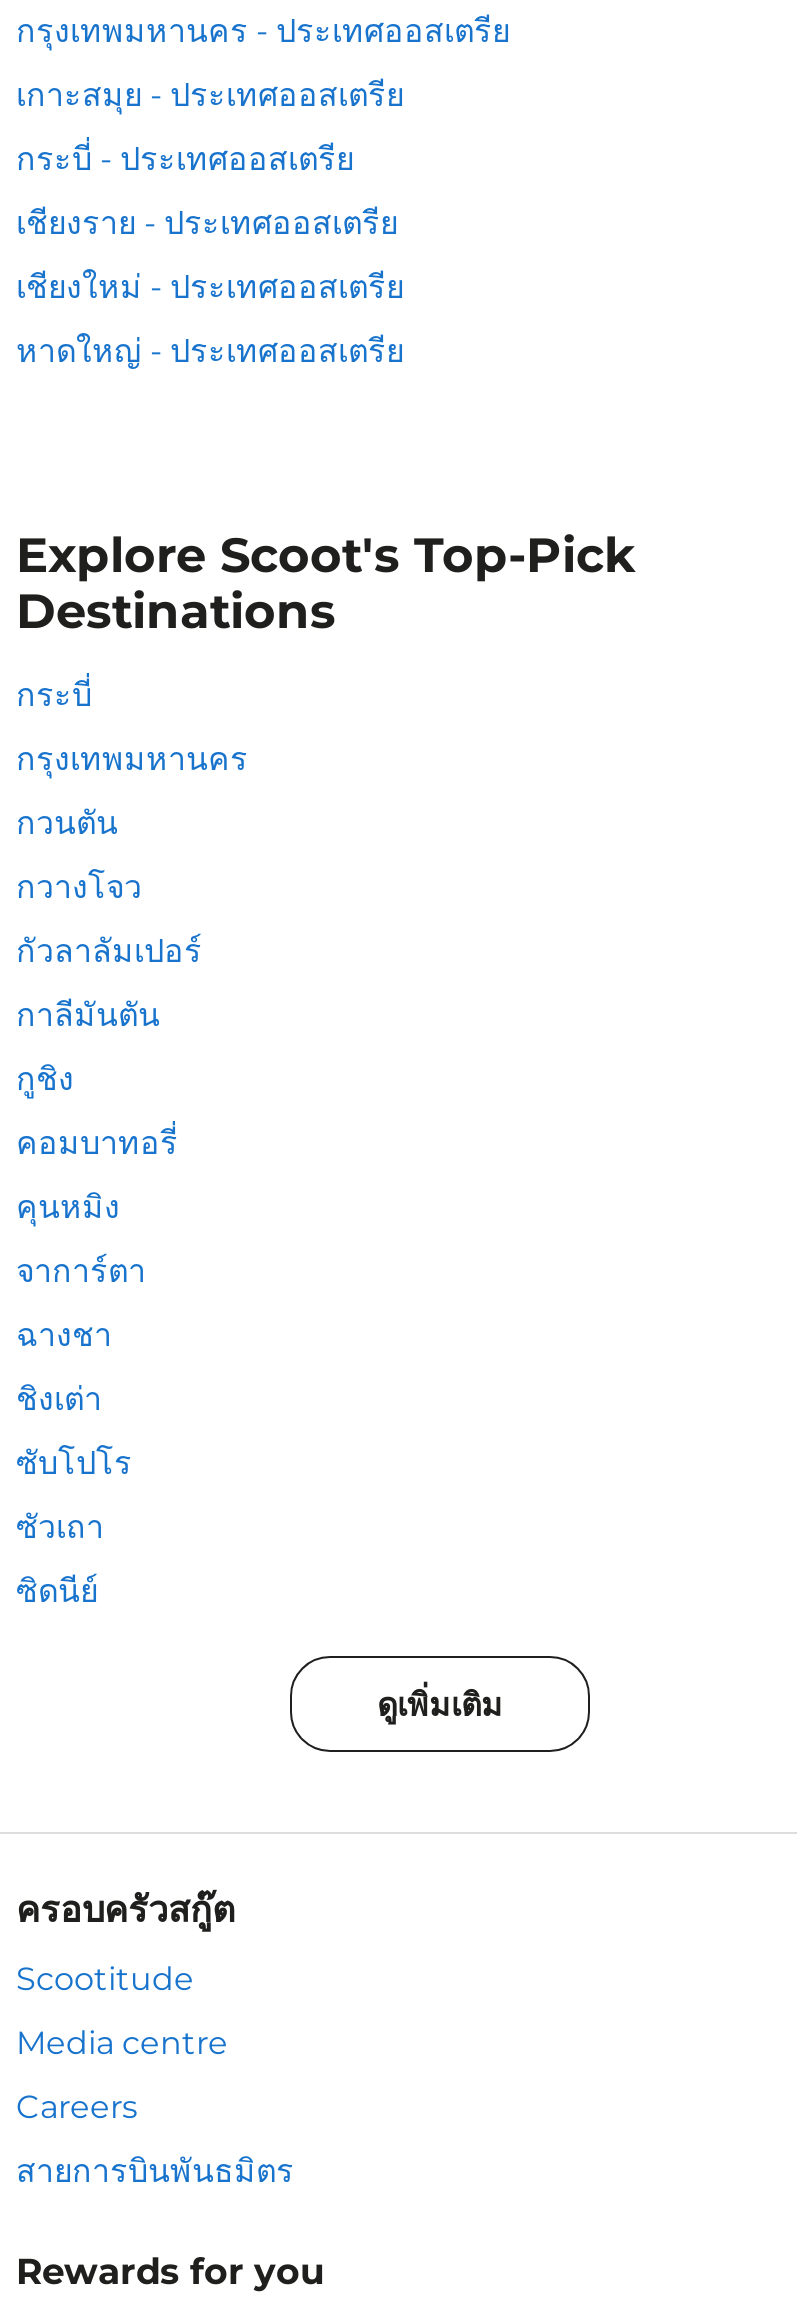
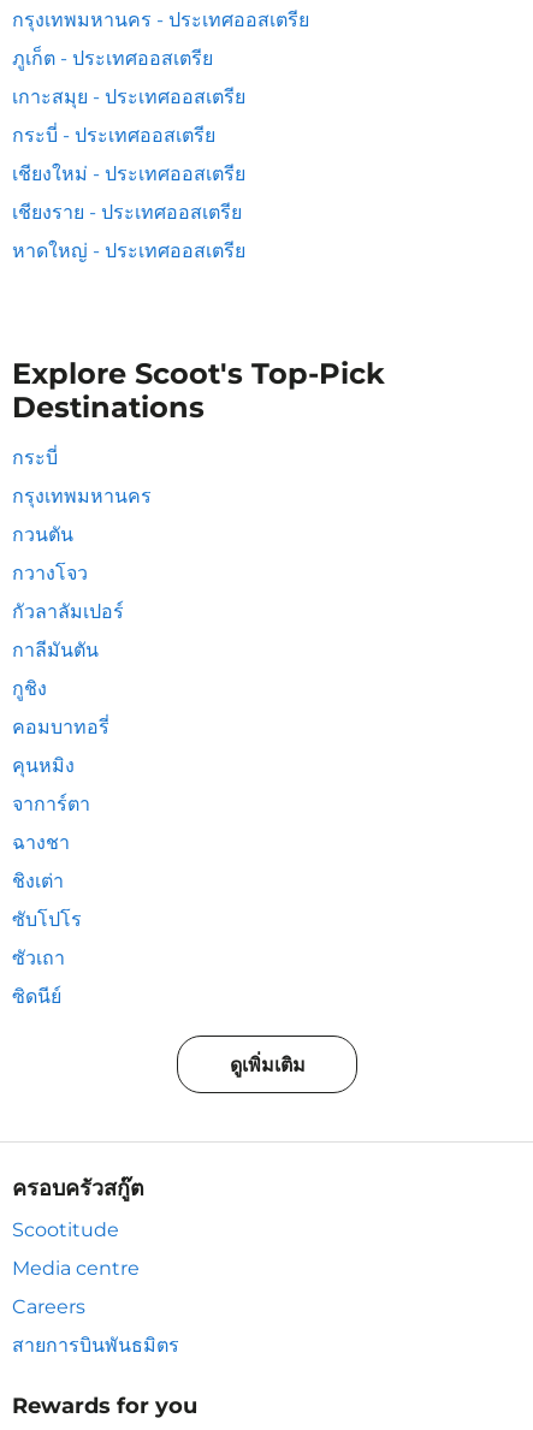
none -> [12,47,213,70] ภูเก็ต - ประเทศออสเตรีย
moved [16,204,398,242] -> [12,201,242,224]: เชียงราย - ประเทศออสเตรีย

